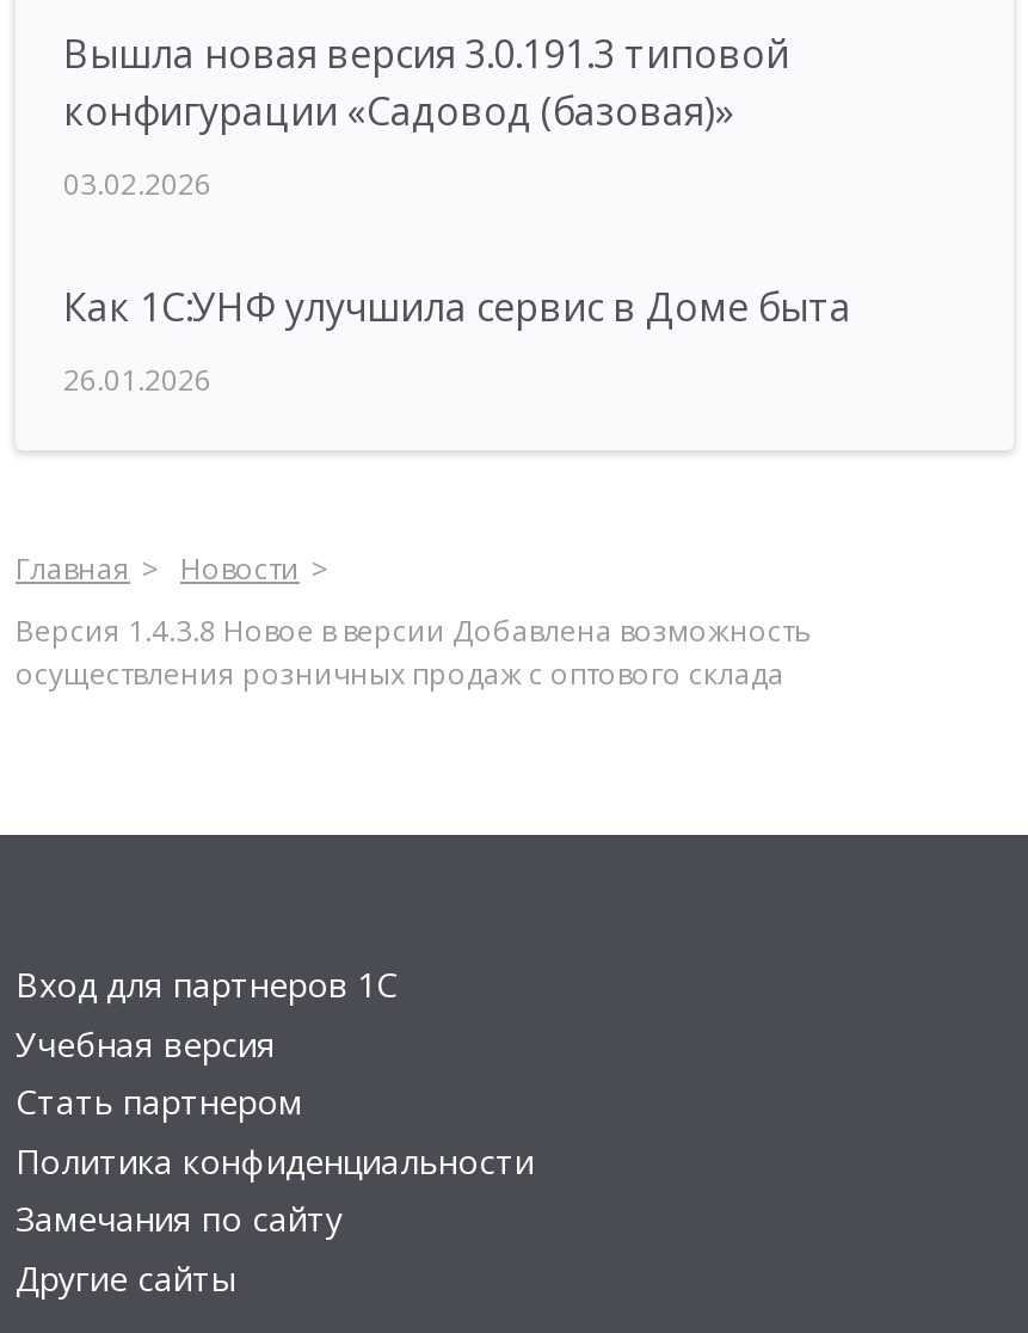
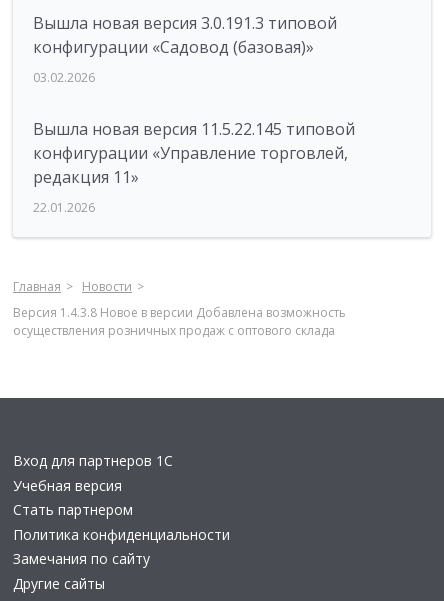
[63,281,851,333] Как 1С:УНФ улучшила сервис в Доме быта -> [33,118,355,188] Вышла новая версия 11.5.22.145 типовой | конфигурации «Управление торговлей, | редакция 11»
[63,360,211,400] 26.01.2026 -> [33,199,95,216] 22.01.2026

